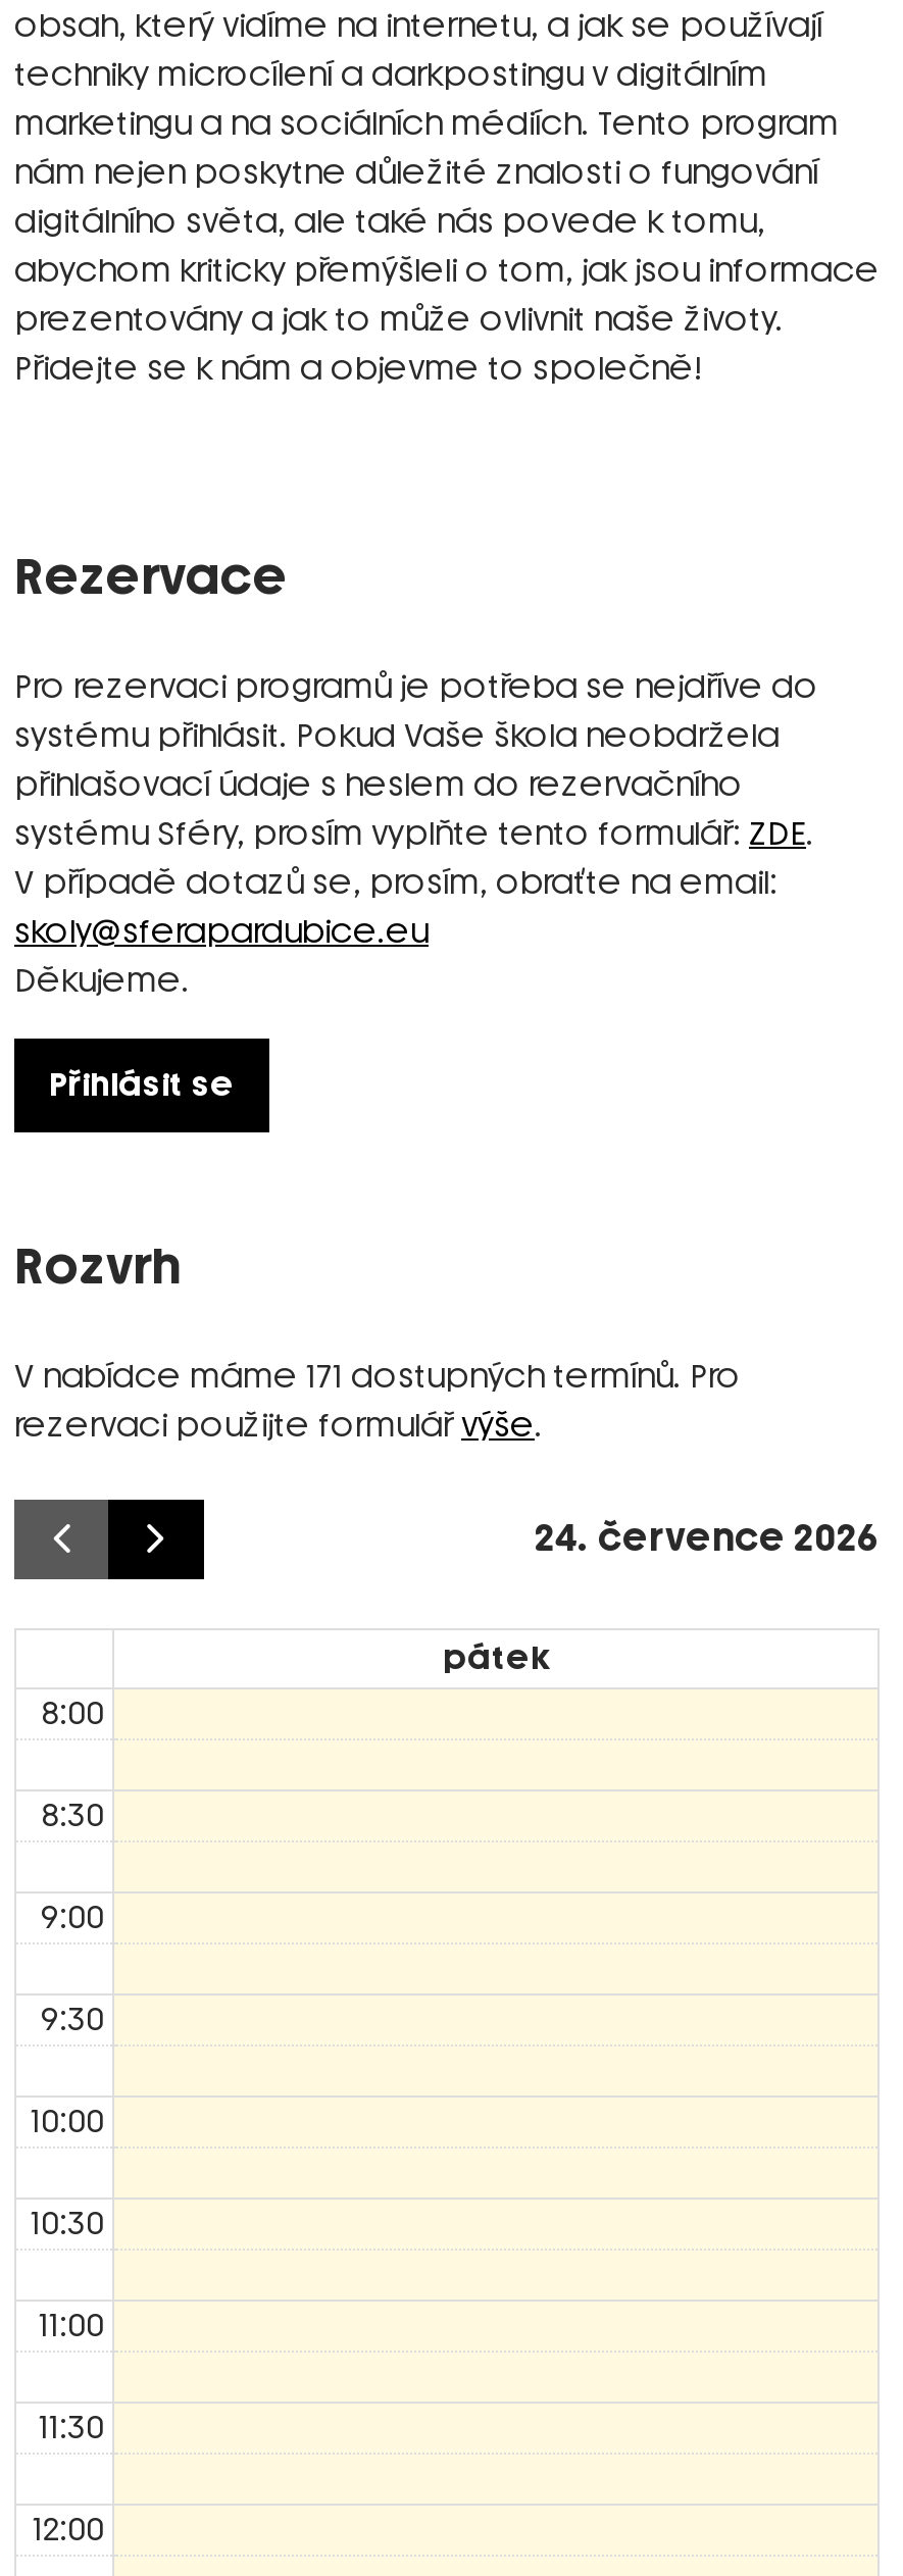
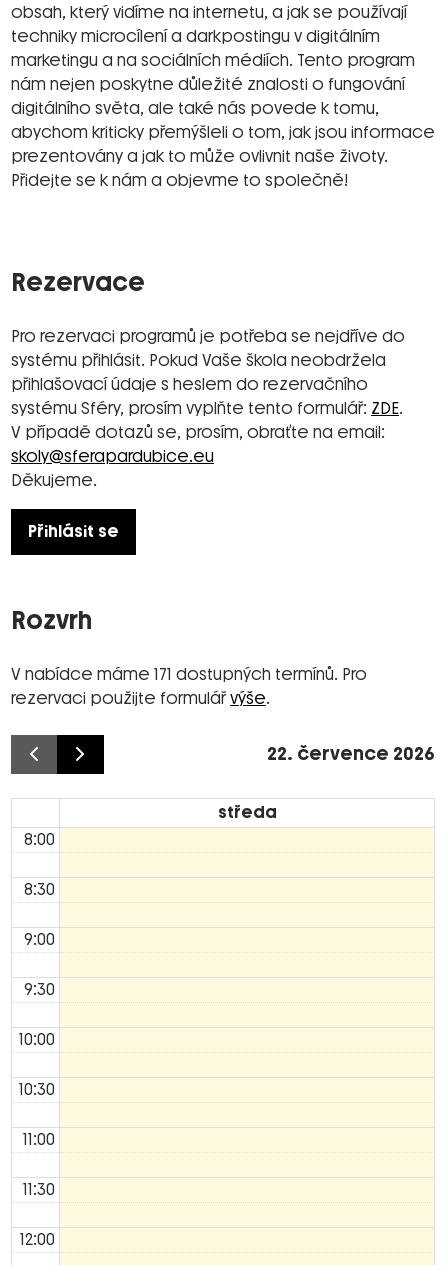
[535,1515,880,1560] 24. července 2026 -> [267,743,435,765] 22. července 2026
[443,1638,549,1677] pátek -> [217,803,276,822] středa

